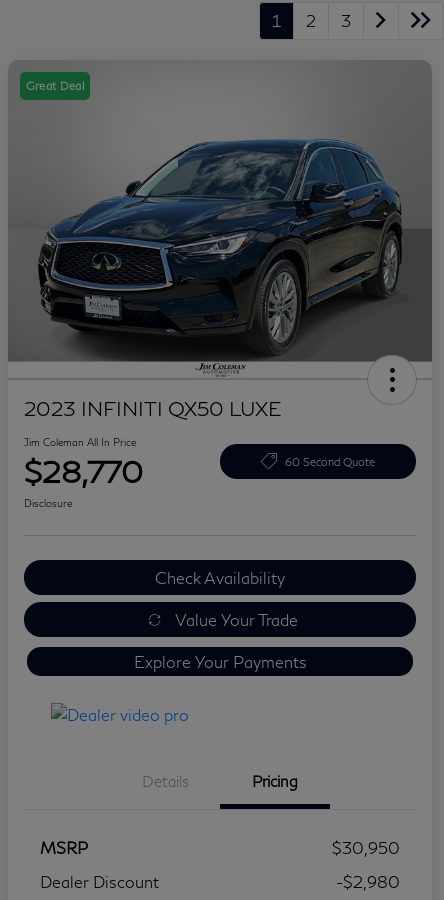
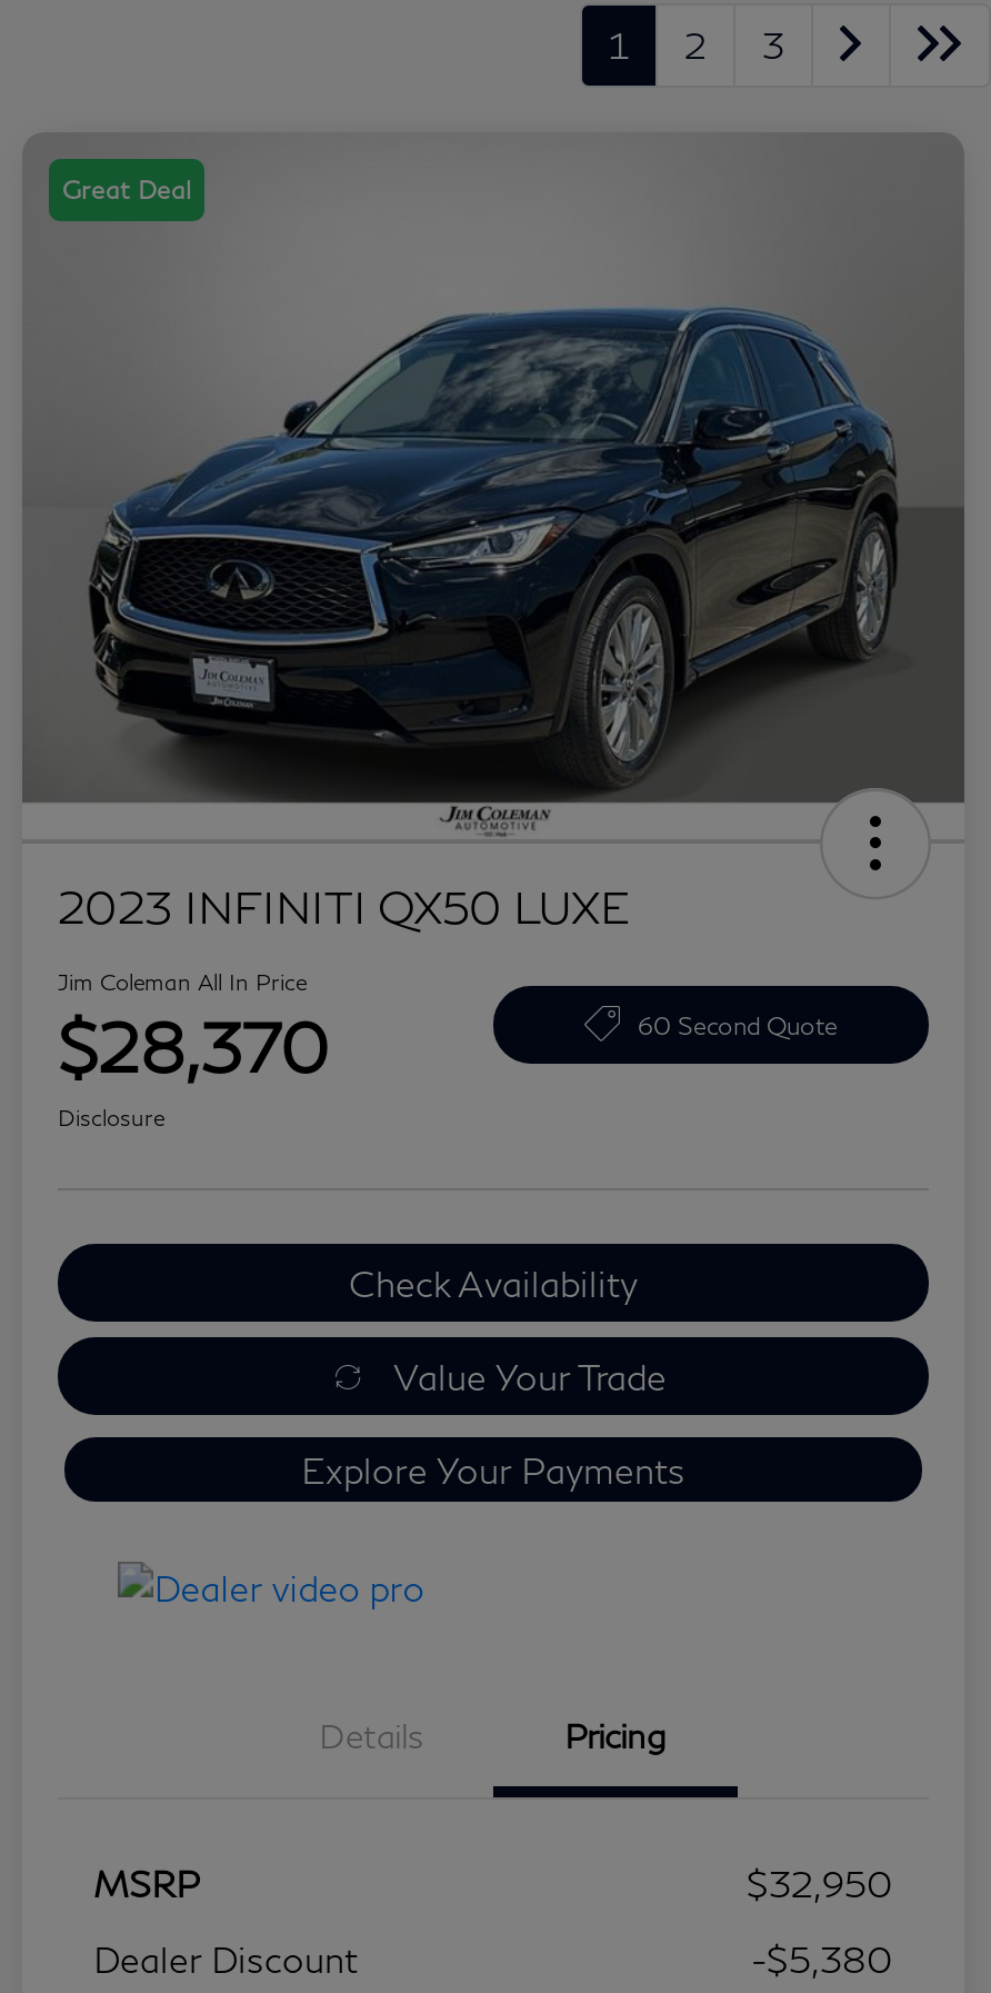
[24,453,143,489] $28,770 -> [58,1006,329,1086] $28,370
[332,838,400,857] $30,950 -> [747,1862,893,1905] $32,950
[336,872,400,891] -$2,980 -> [751,1938,893,1980] -$5,380

